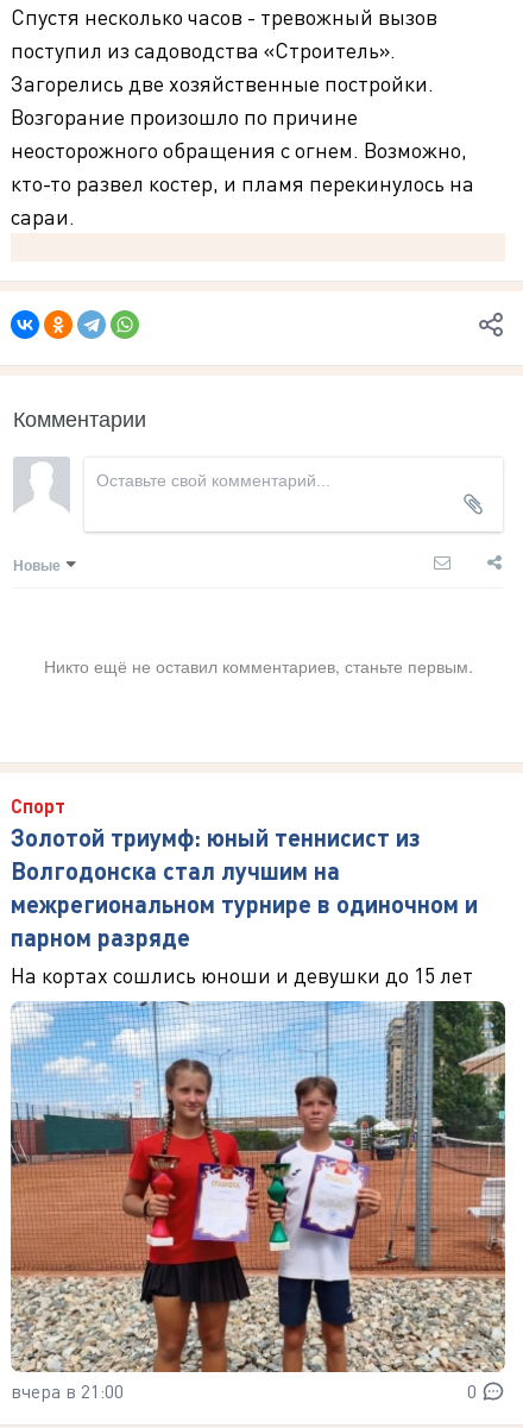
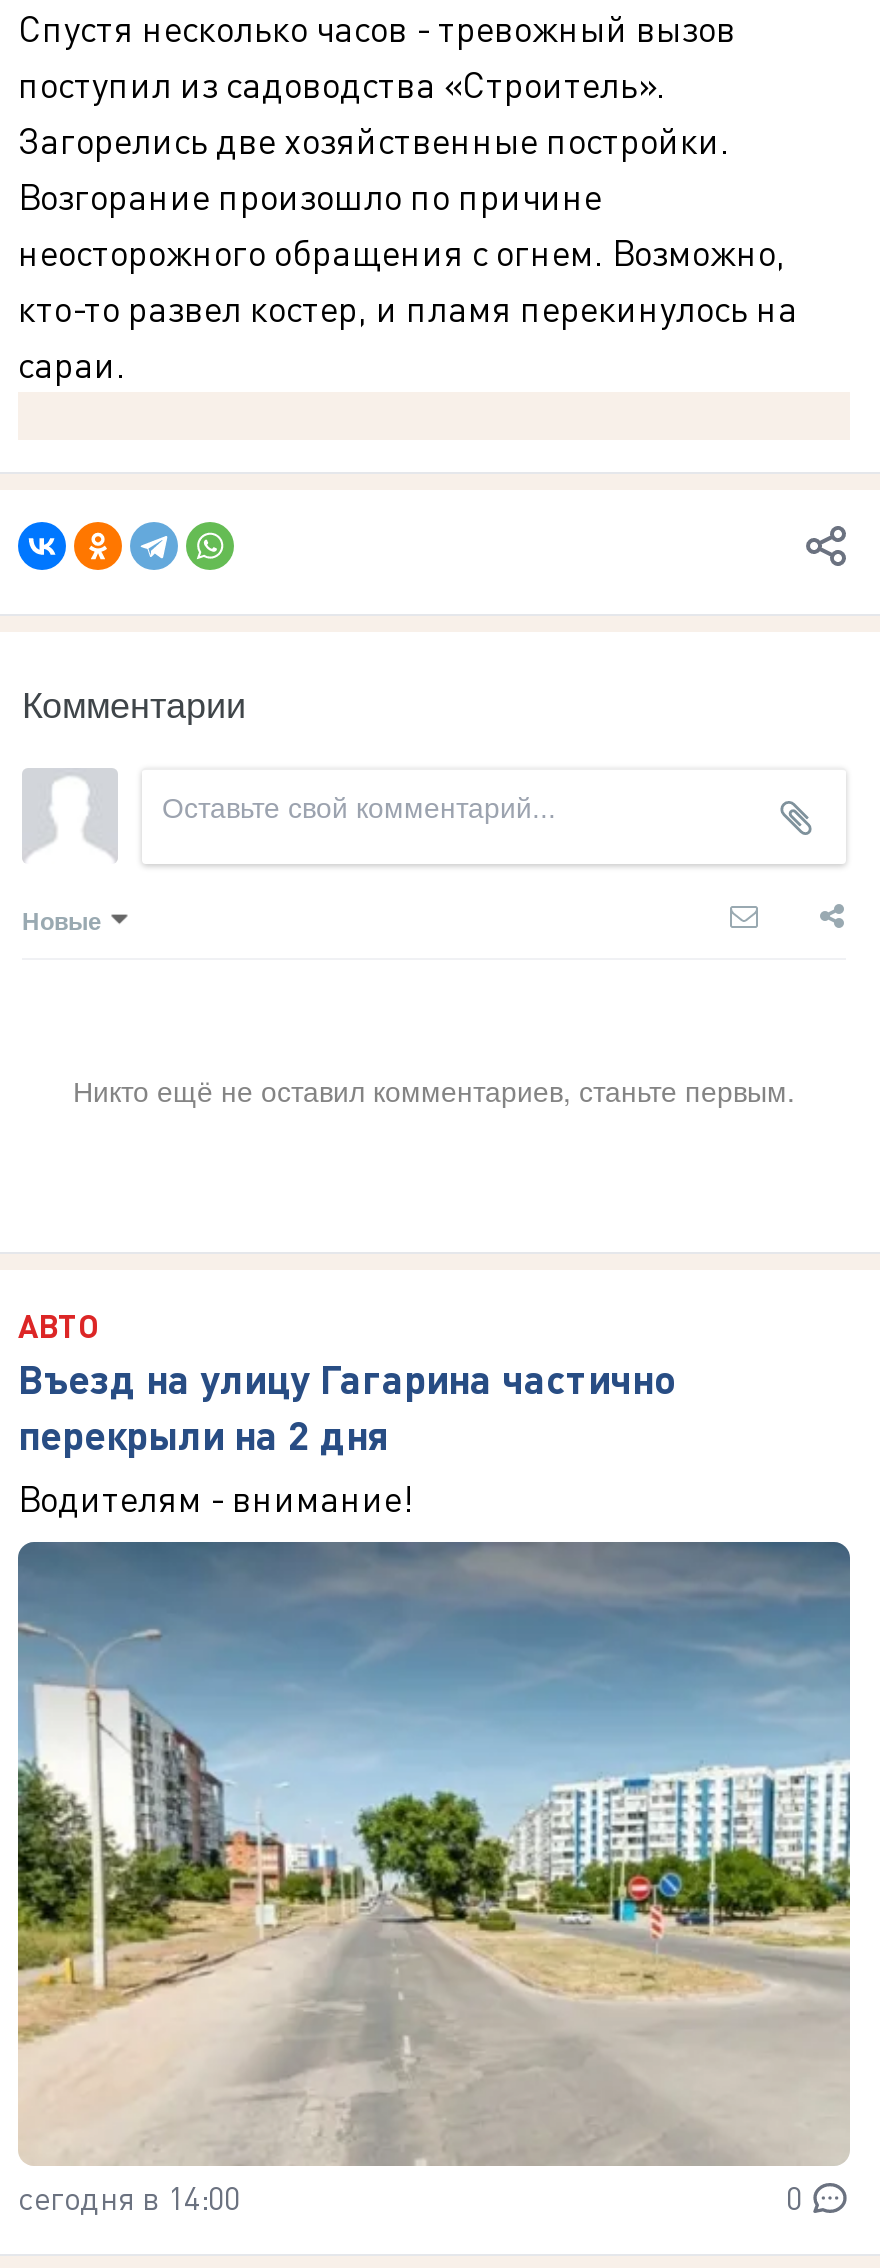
[11,794,478,988] Спорт | Золотой триумф: юный теннисист из | Волгодонска стал лучшим на | межрегиональном турнире в одиночном и | парном разряде | На кортах сошлись юноши и девушки до 15 лет -> [18,1306,676,1520] АВТО | Въезд на улицу Гагарина частично | перекрыли на 2 дня | Водителям - внимание!
[11,1000,506,1403] [image] | вчера в 21:00 -> [16,1540,852,2218] [image] | сегодня в 14:00

